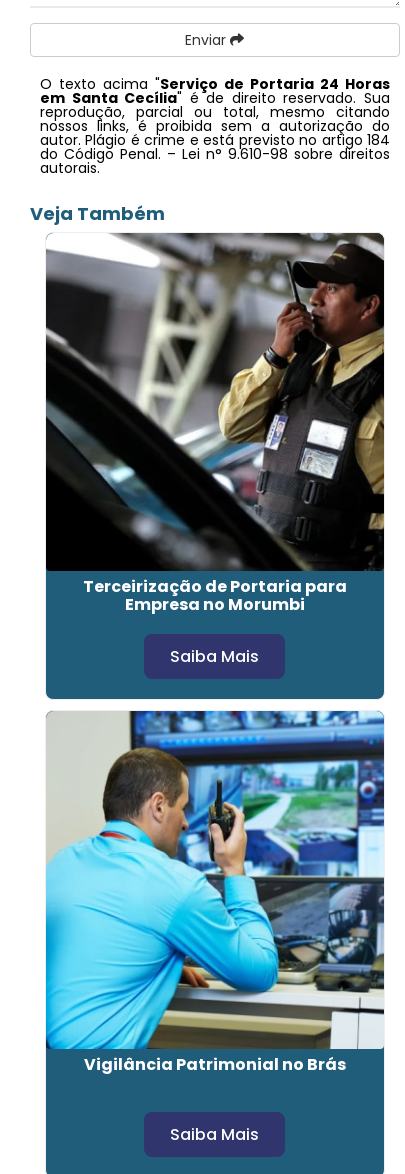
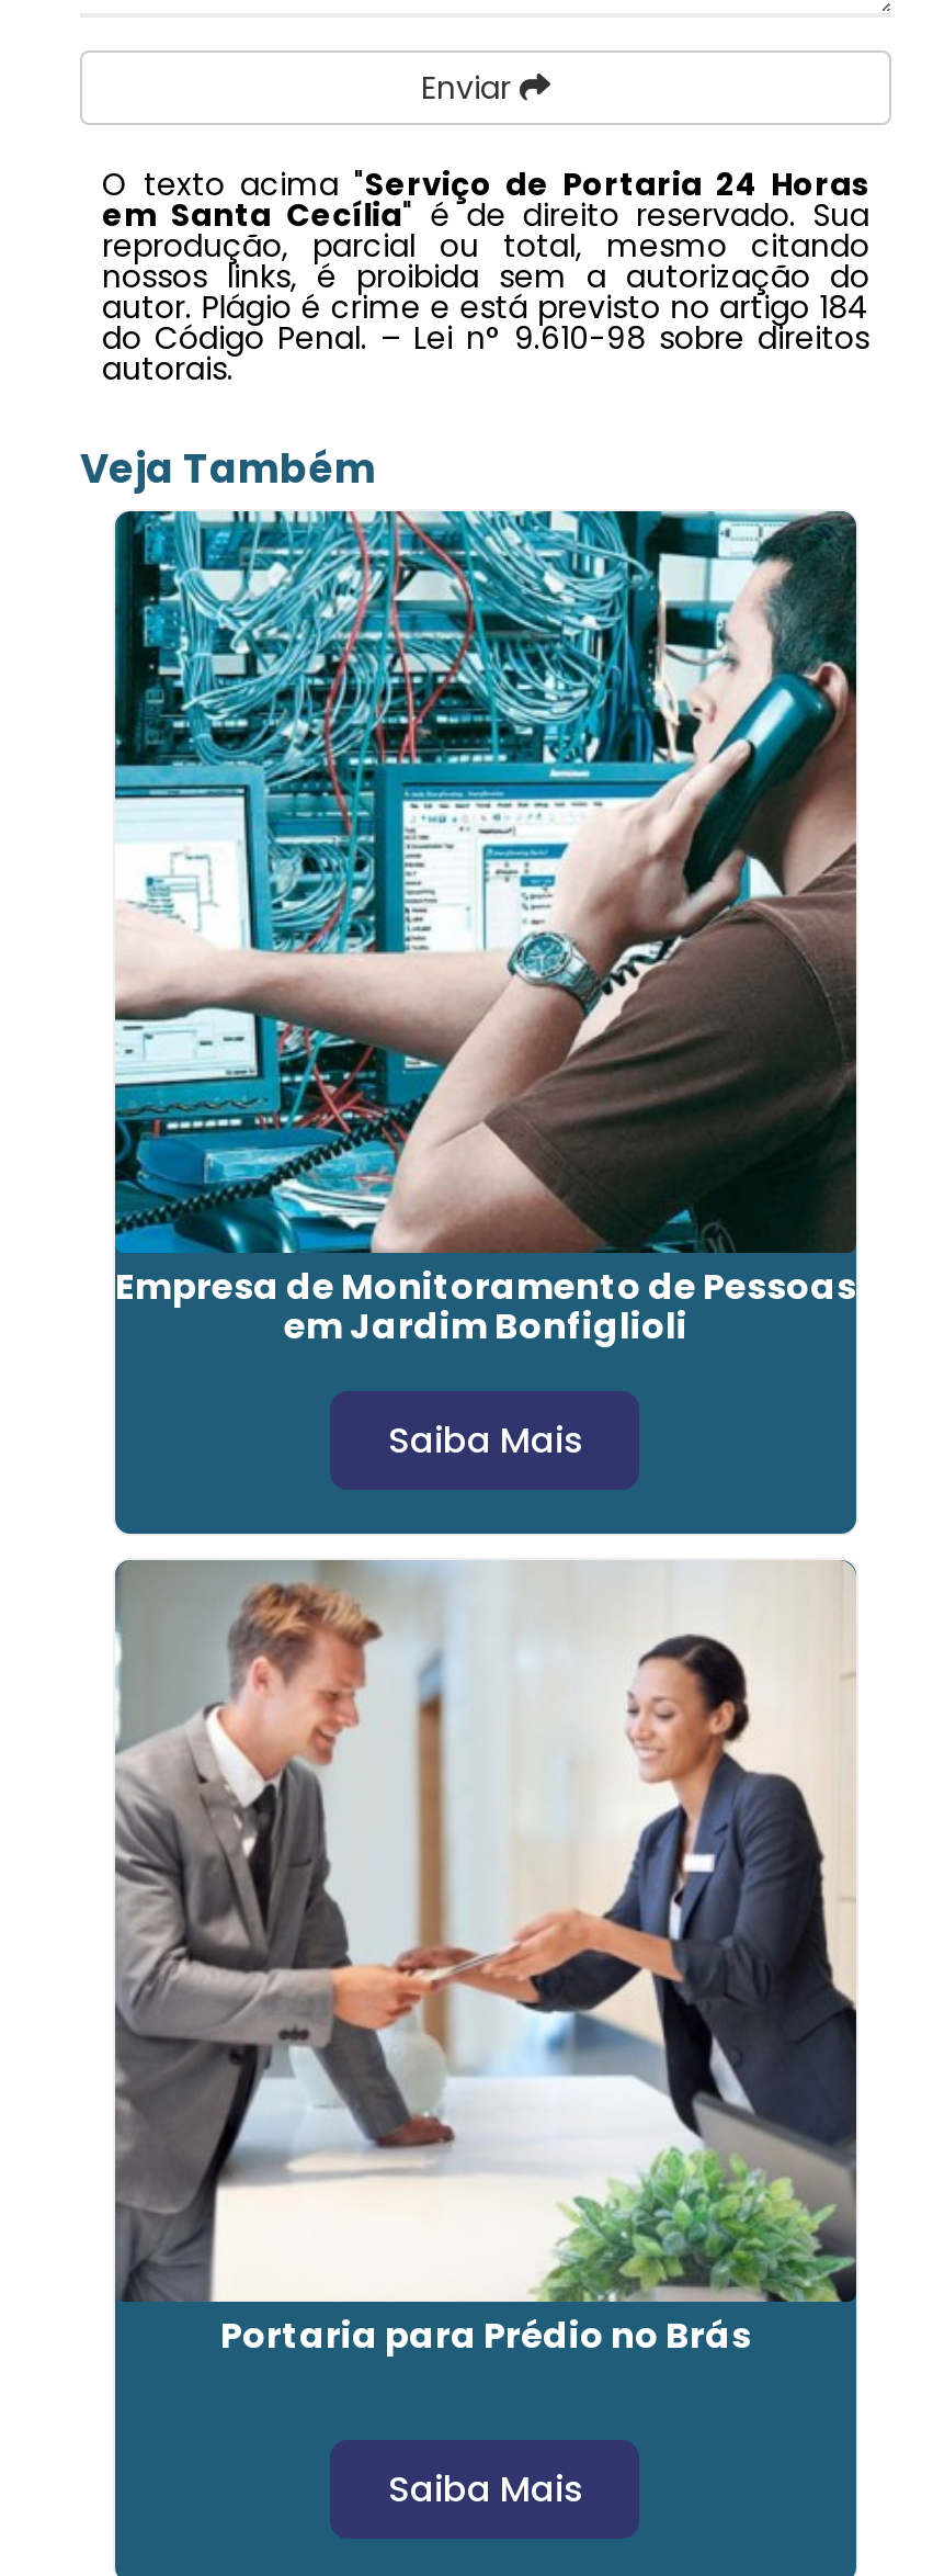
[45,232,385,616] [image] | Terceirização de Portaria para | Empresa no Morumbi -> [113,509,858,1352] [image] | Empresa de Monitoramento de Pessoas | em Jardim Bonfiglioli
[45,710,385,1076] [image] | Vigilância Patrimonial no Brás -> [113,1558,858,2361] [image] | Portaria para Prédio no Brás

